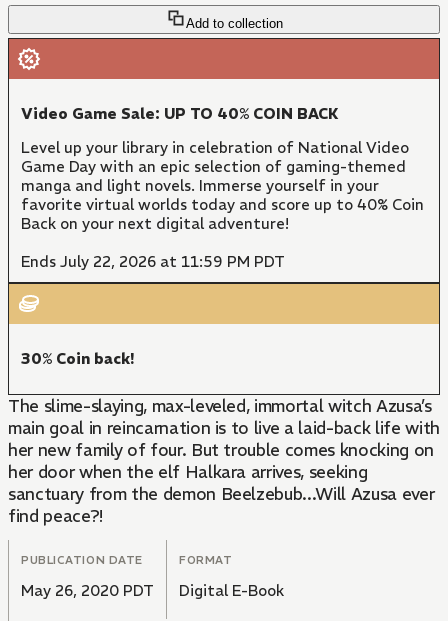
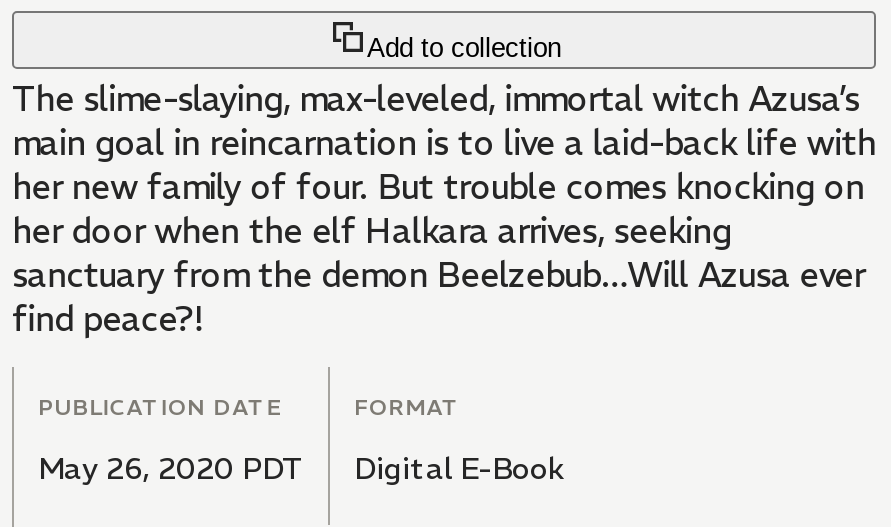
[7,37,441,396] [image] | Video Game Sale: UP TO 40% COIN BACK | Level up your library in celebration of National Video | Game Day with an epic selection of gaming-themed | manga and light novels. Immerse yourself in your | favorite virtual worlds today and score up to 40% Coin | Back on your next digital adventure! | Ends July 22, 2026 at 11:59 PM PDT -> none
[21,349,135,368] 30% Coin back! -> none

